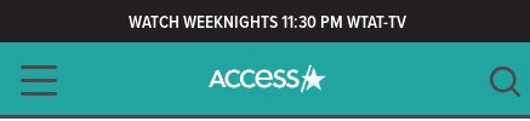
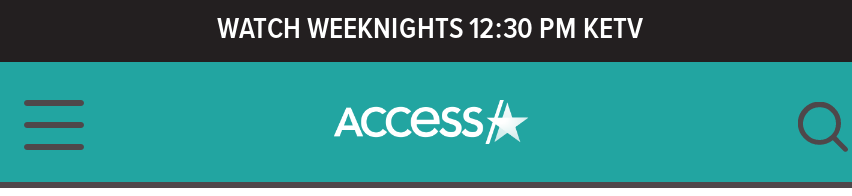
[128,11,406,35] WATCH WEEKNIGHTS 11:30 PM WTAT-TV -> [217,10,643,50] WATCH WEEKNIGHTS 12:30 PM KETV

